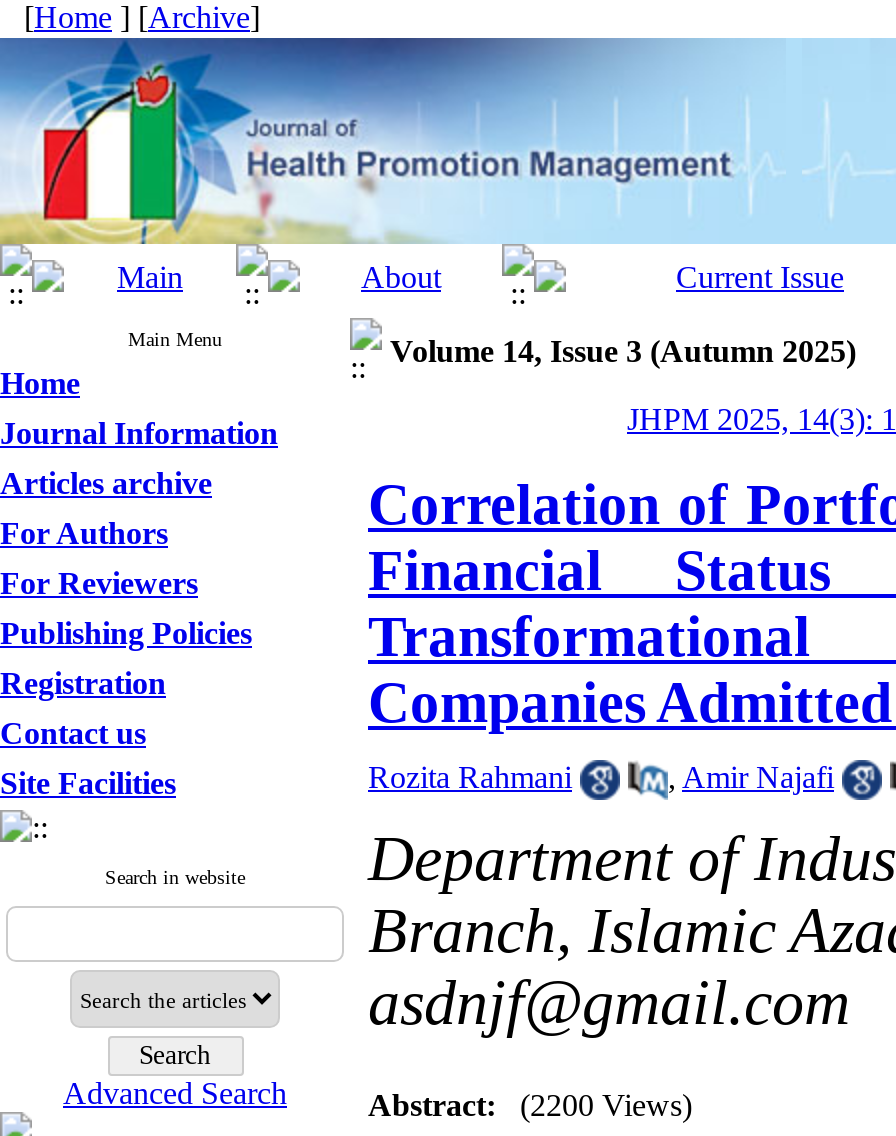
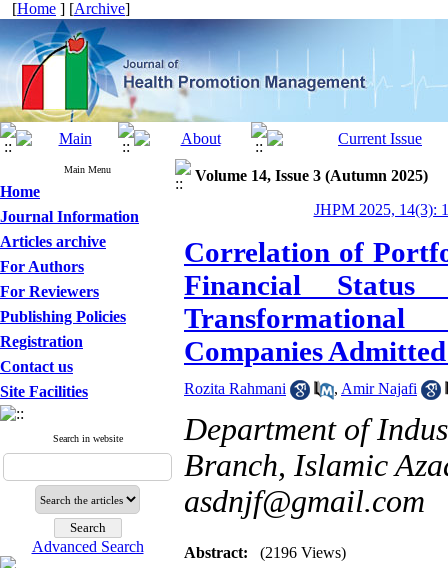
[368,1088,692,1122] Abstract: (2200 Views) -> [184,544,346,561] Abstract: (2196 Views)

